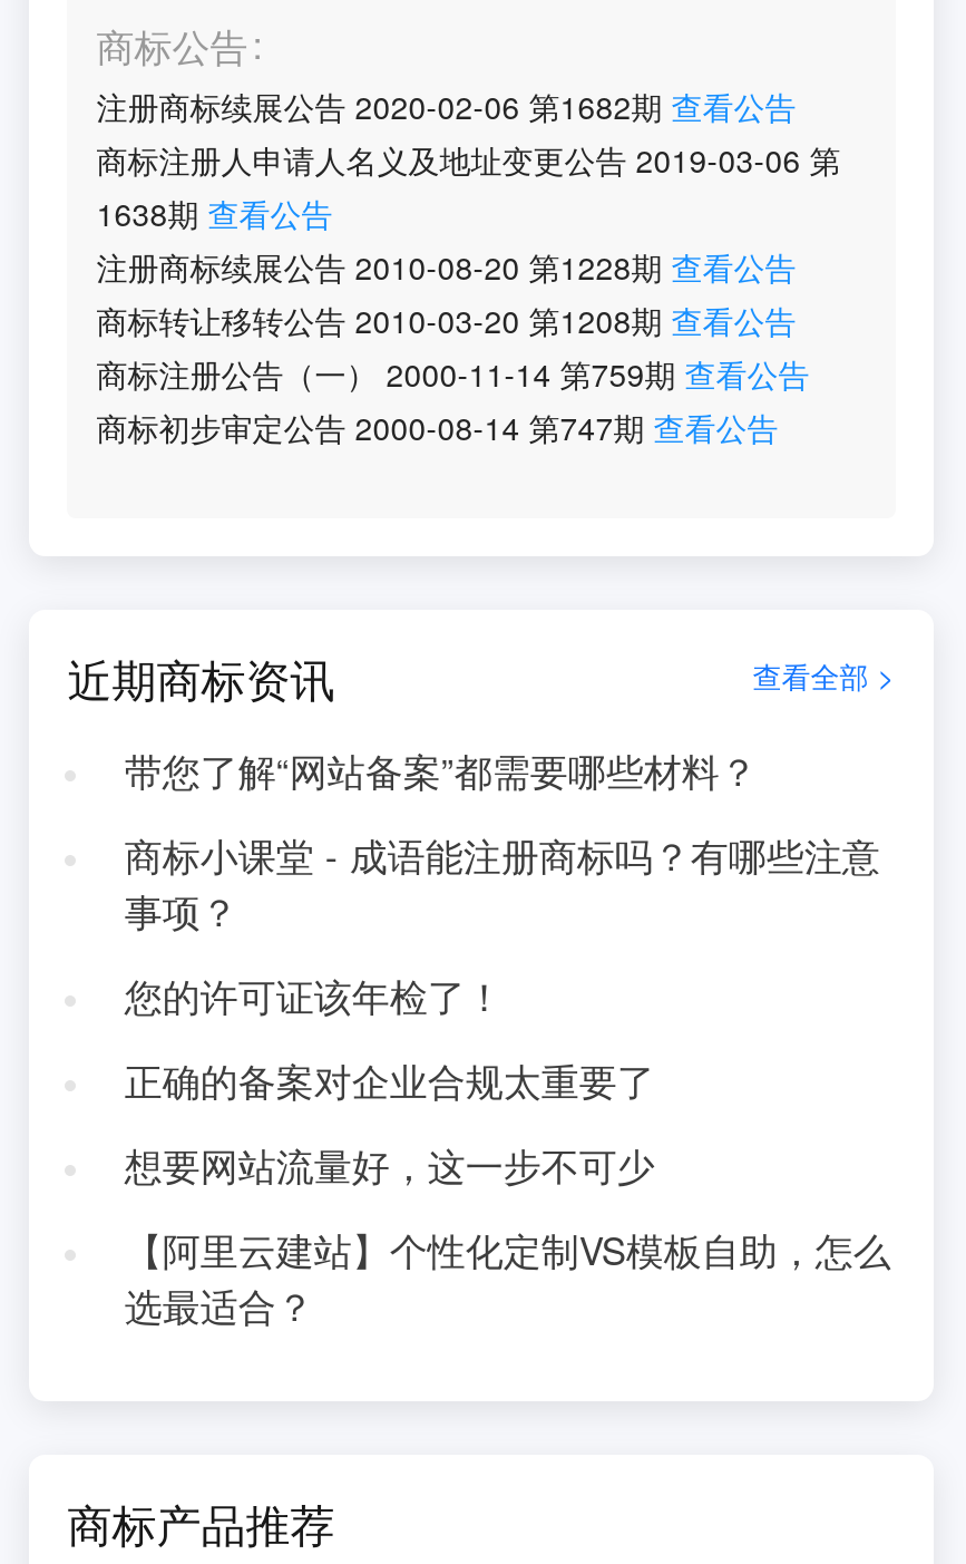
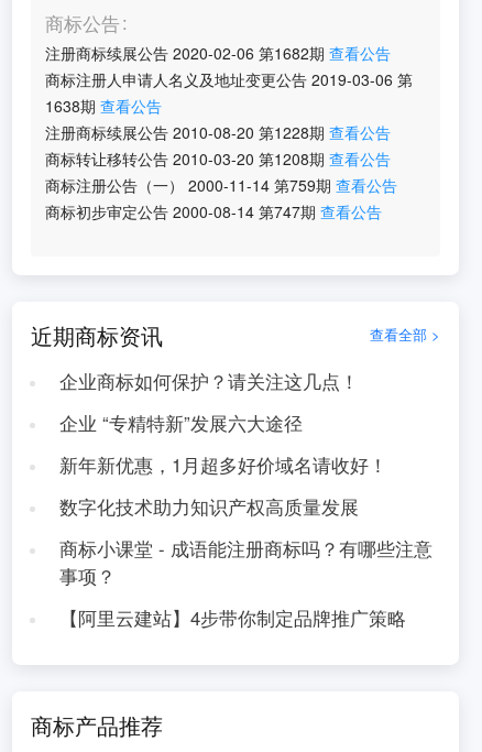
[124,744,757,797] 带您了解“网站备案”都需要哪些材料？ -> [59,368,387,520] 企业商标如何保护？请关注这几点！ | 企业 “专精特新”发展六大途径 | 新年新优惠，1月超多好价域名请收好！ | 数字化技术助力知识产权高质量发展
moved [124,828,880,938] -> [59,535,432,589]: 商标小课堂 - 成语能注册商标吗？有哪些注意 | 事项？
[124,969,891,1332] 您的许可证该年检了！ | 正确的备案对企业合规太重要了 | 想要网站流量好，这一步不可少 | 【阿里云建站】个性化定制VS模板自助，怎么 | 选最适合？ -> [59,604,406,631] 【阿里云建站】4步带你制定品牌推广策略

